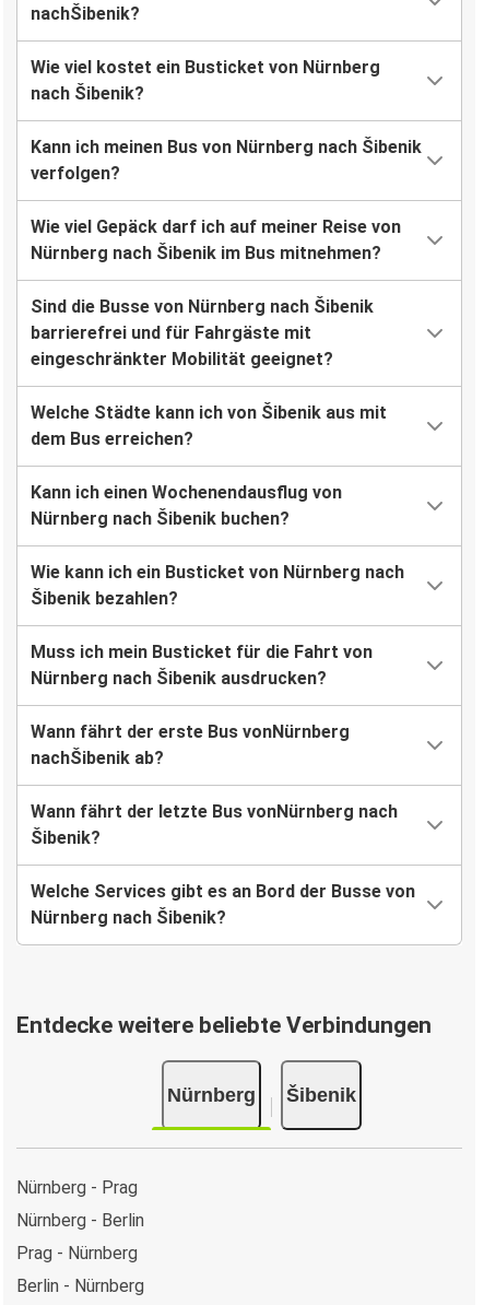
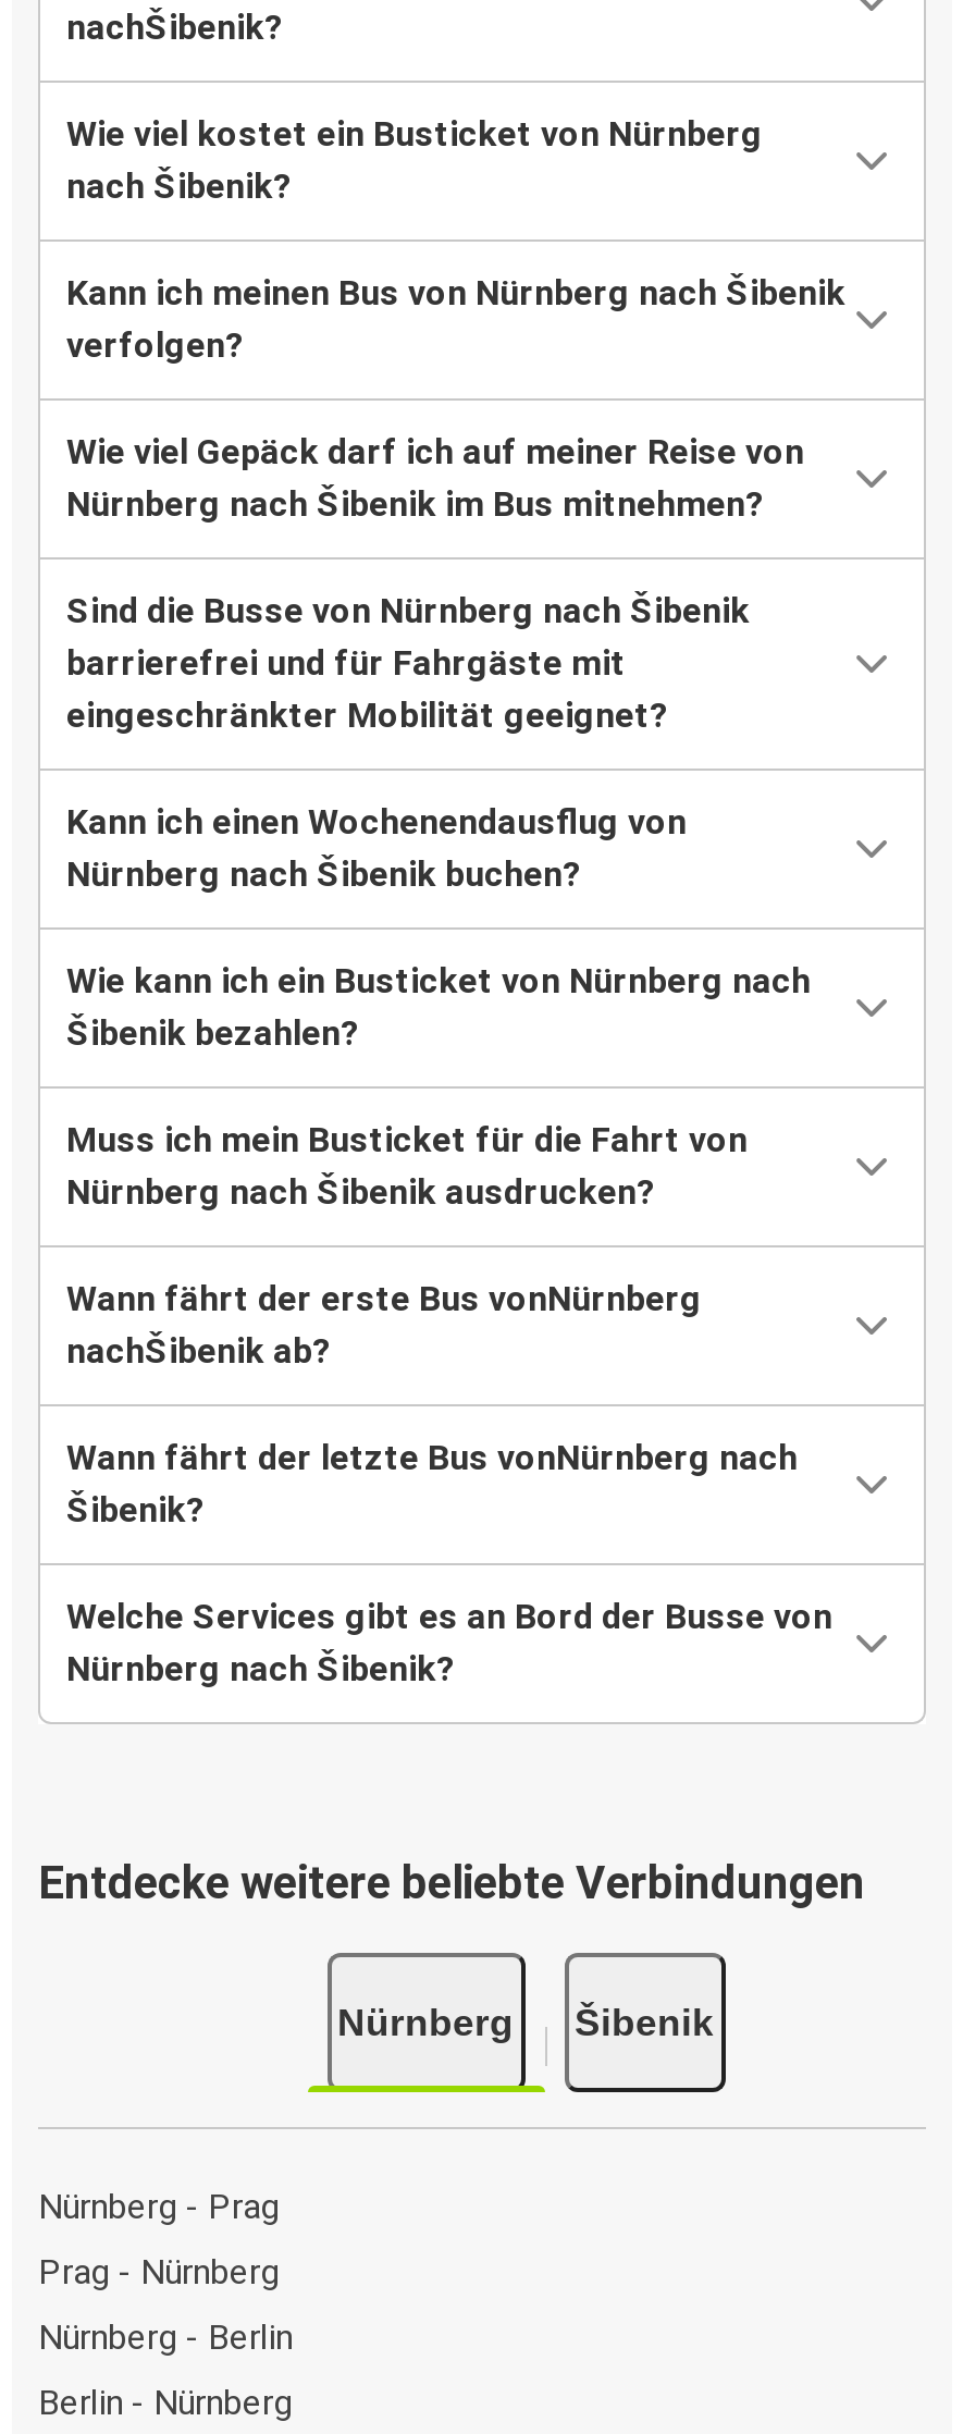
[31,403,387,450] Welche Städte kann ich von Šibenik aus mit | dem Bus erreichen? -> none
moved [16,1242,138,1263] -> [38,2250,280,2291]: Prag - Nürnberg

